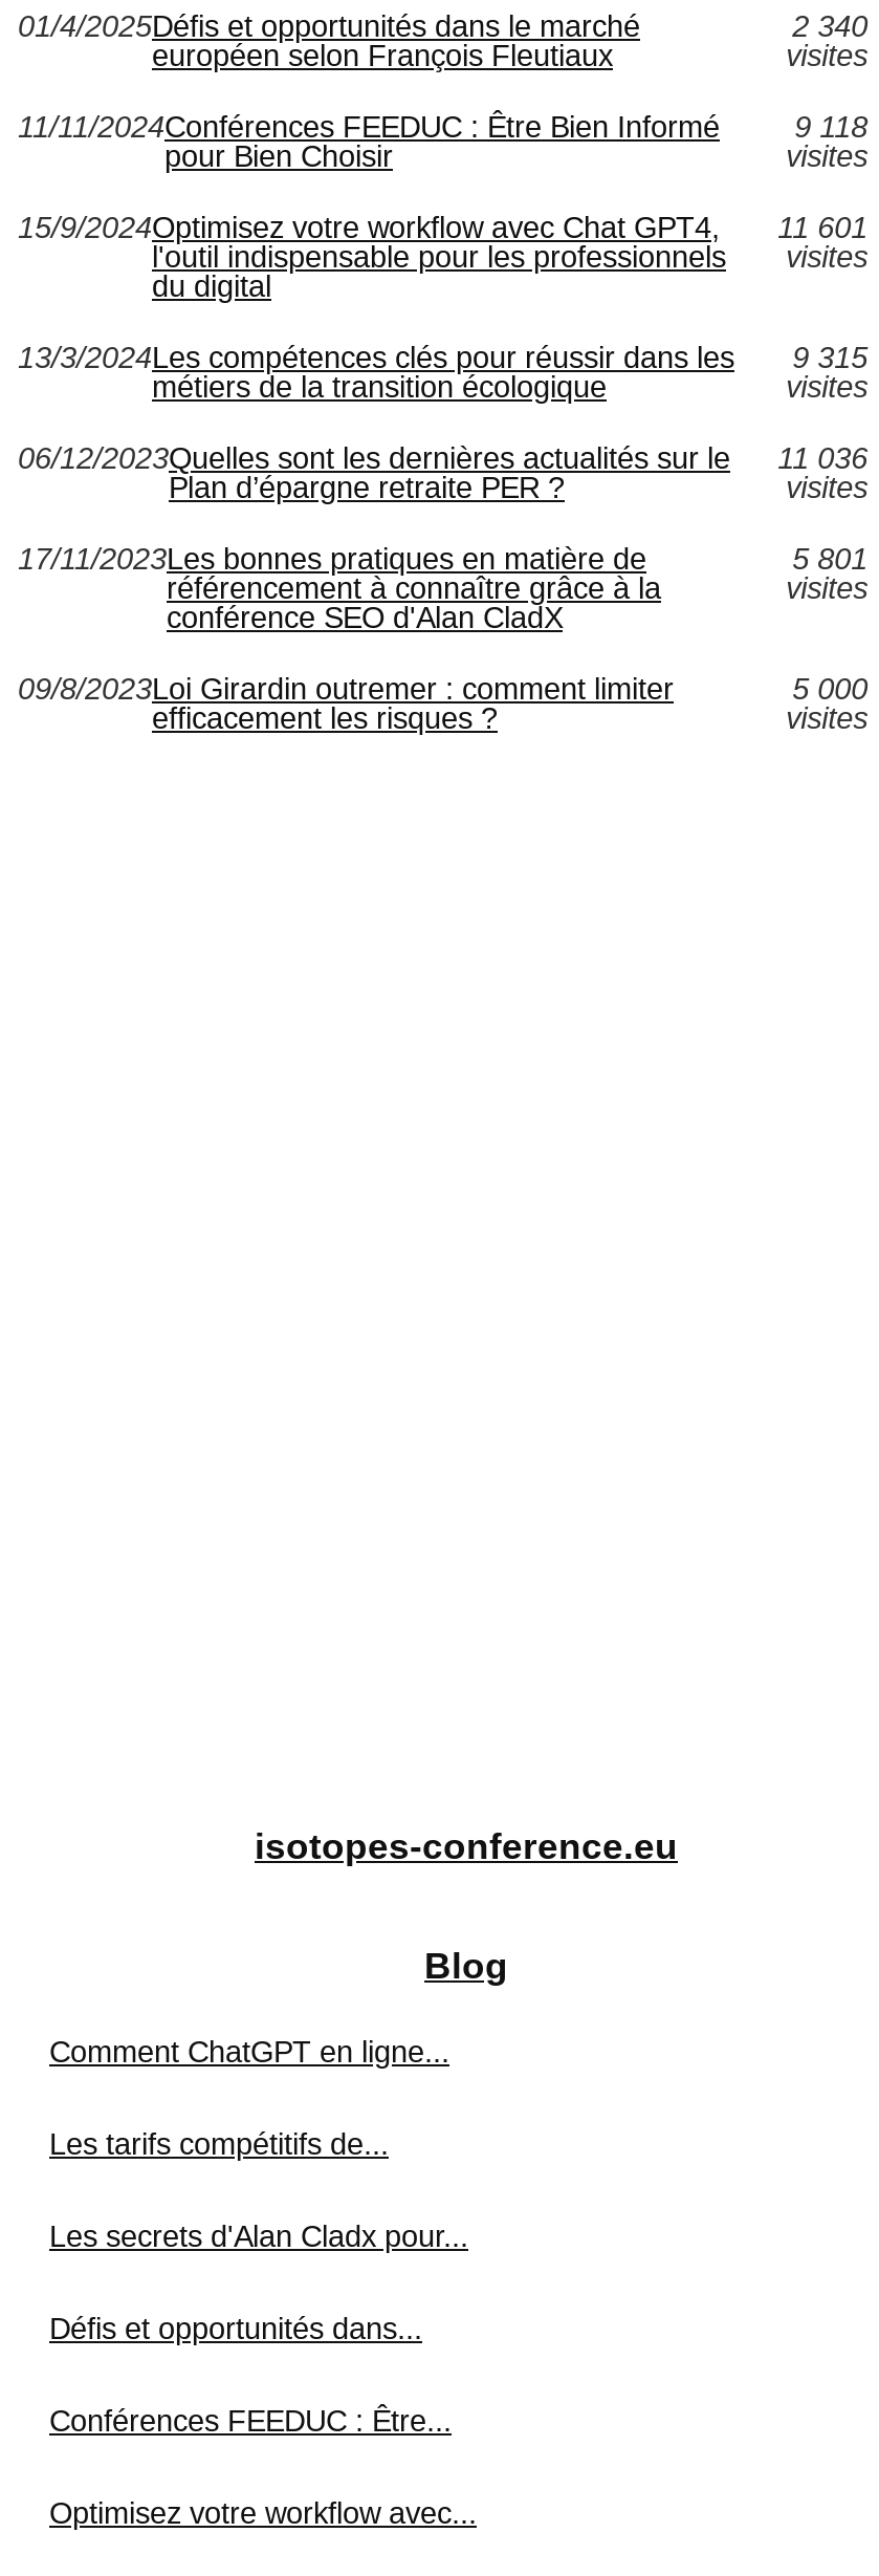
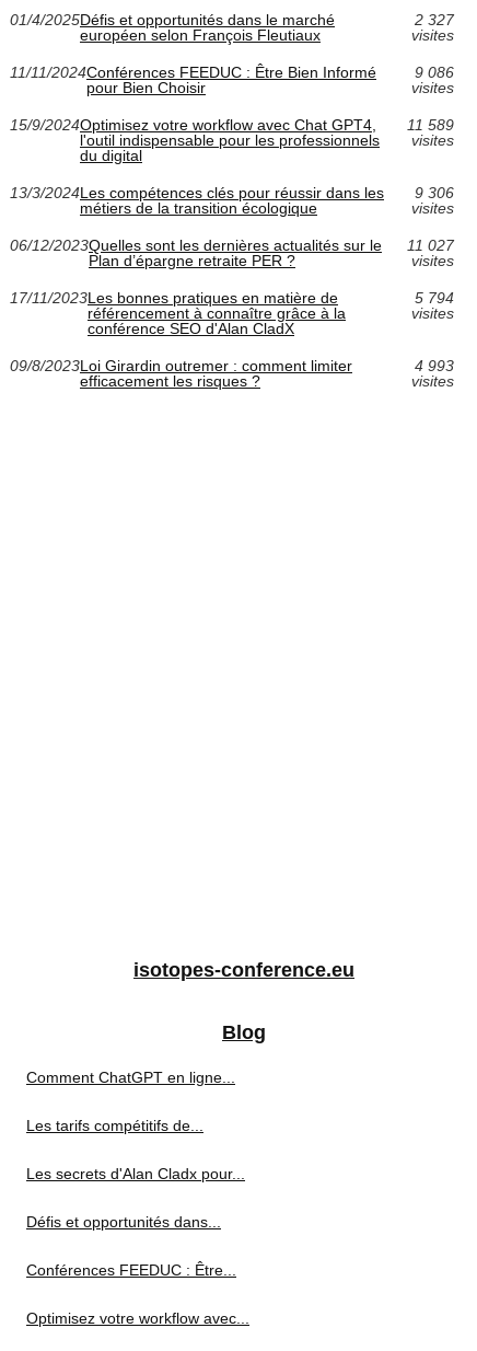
[792,10,868,44] 2 340 -> [414,11,454,29] 2 327
[794,111,868,144] 9 118 -> [414,64,454,81] 9 086
[18,211,868,245] 15/9/2024Optimisez votre workflow avec Chat GPT4, 11 601 -> [10,116,454,134] 15/9/2024Optimisez votre workflow avec Chat GPT4, 11 589
[18,341,868,375] 13/3/2024Les compétences clés pour réussir dans les 9 315 -> [10,184,454,202] 13/3/2024Les compétences clés pour réussir dans les 9 306
[18,442,868,476] 06/12/2023Quelles sont les dernières actualités sur le 11 036 -> [10,237,454,254] 06/12/2023Quelles sont les dernières actualités sur le 11 027
[792,543,868,576] 5 801 -> [414,289,454,307] 5 794
[792,673,868,706] 5 000 -> [414,357,454,375] 4 993

